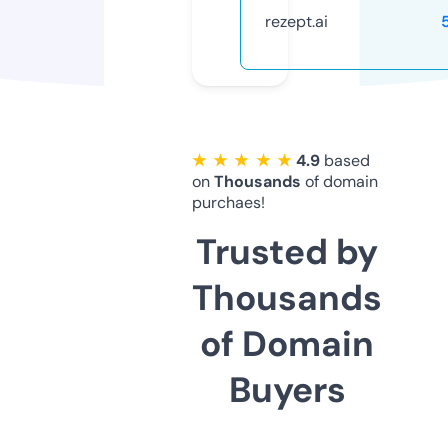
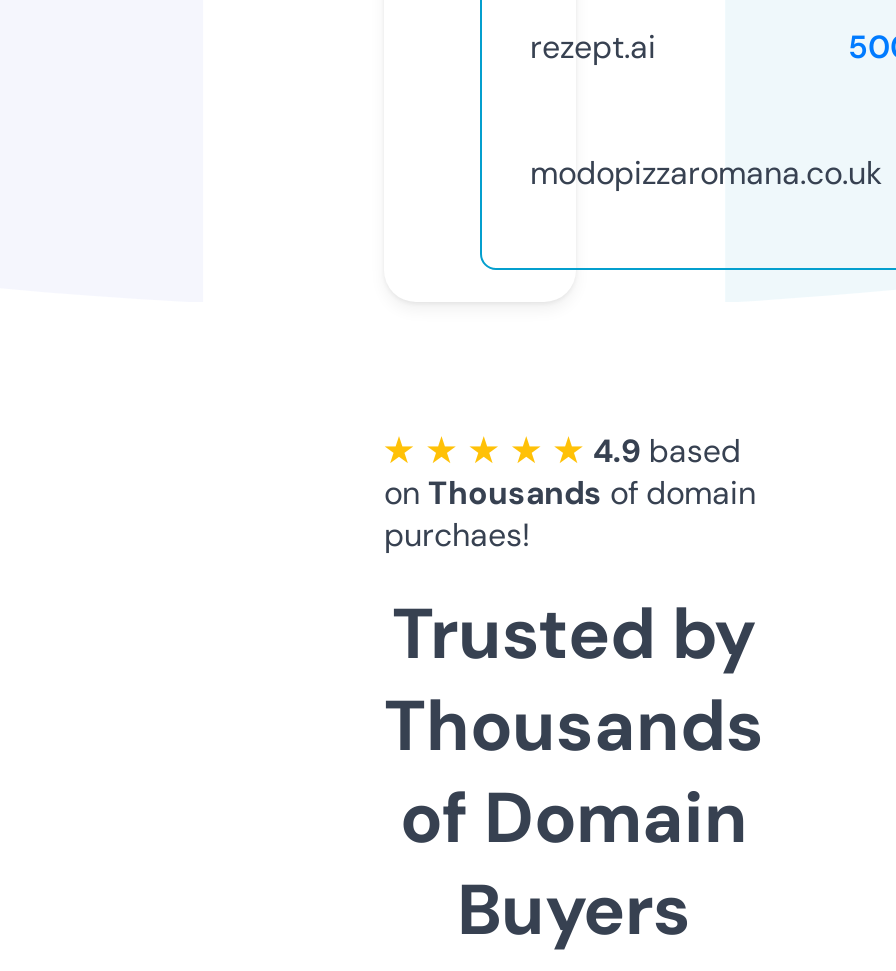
none -> [530,152,882,194] modopizzaromana.co.uk

